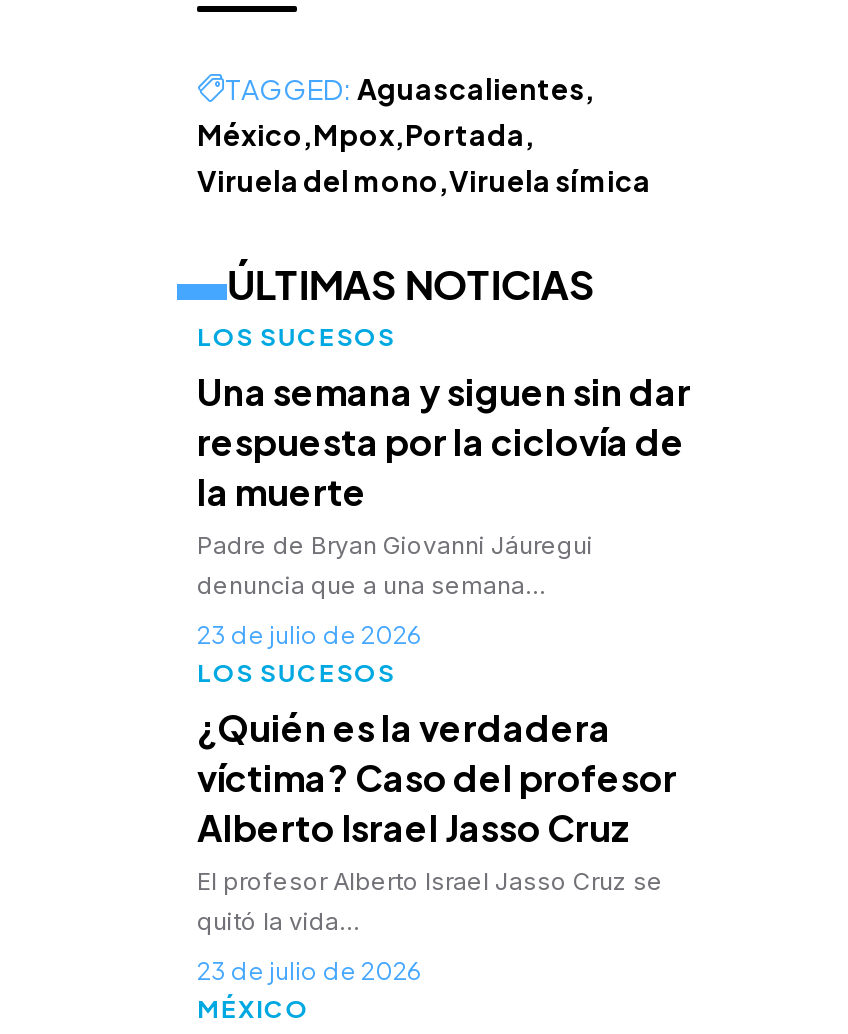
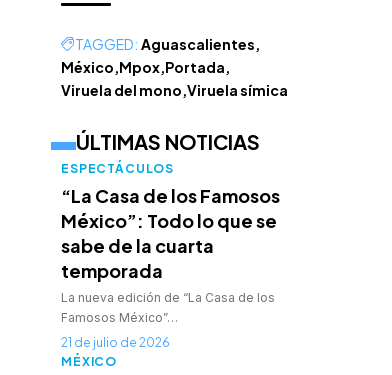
[197,322,691,986] LOS SUCESOS | Una semana y siguen sin dar | respuesta por la ciclovía de | la muerte | Padre de Bryan Giovanni Jáuregui | denuncia que a una semana… | 23 de julio de 2026 | LOS SUCESOS | ¿Quién es la verdadera | víctima? Caso del profesor | Alberto Israel Jasso Cruz | El profesor Alberto Israel Jasso Cruz se | quitó la vida… | 23 de julio de 2026 -> [61,161,280,350] ESPECTÁCULOS | “La Casa de los Famosos | México”: Todo lo que se | sabe de la cuarta | temporada | La nueva edición de “La Casa de los | Famosos México”… | 21 de julio de 2026

